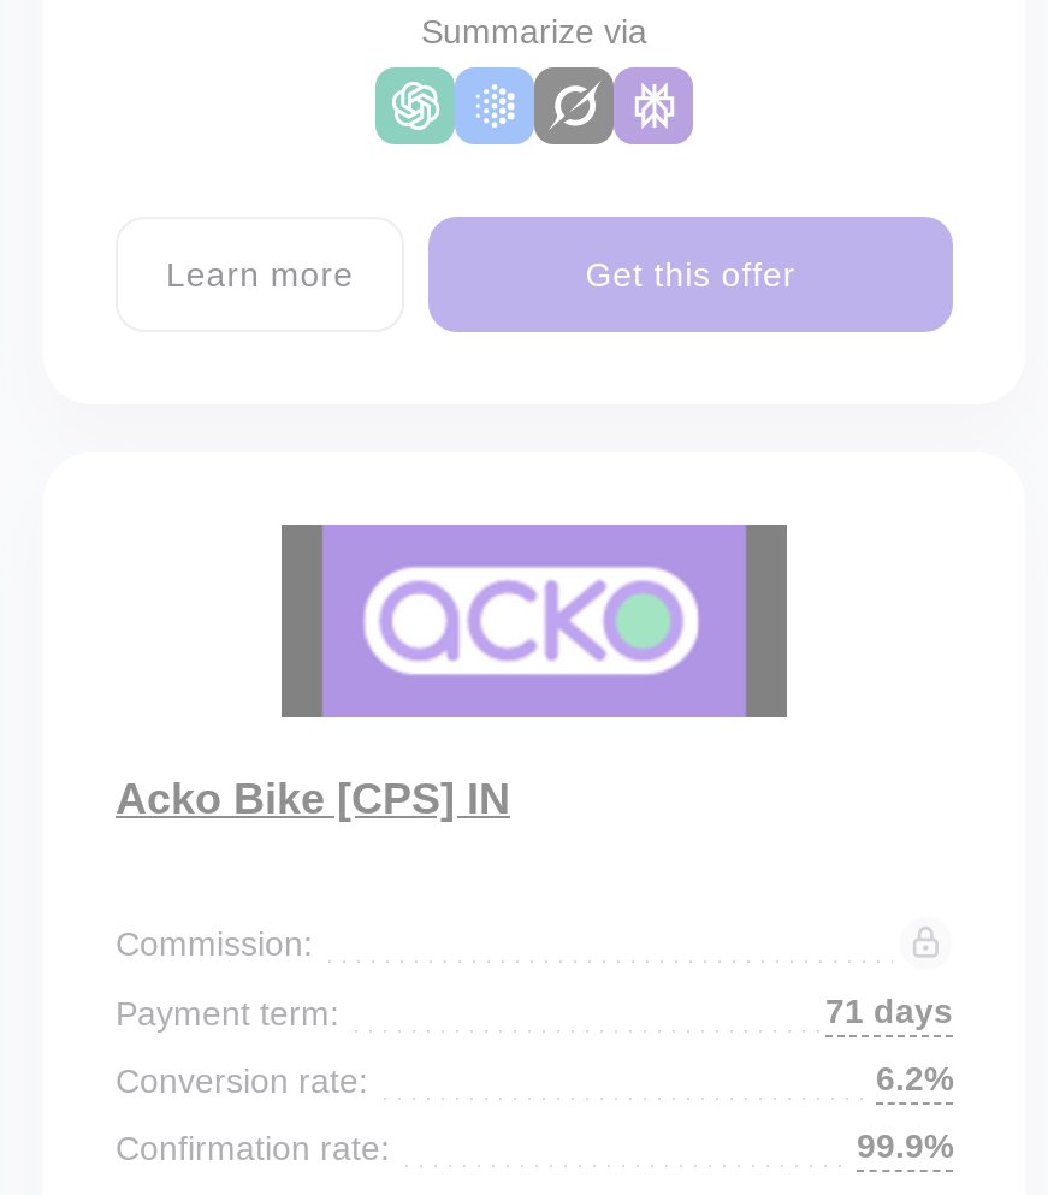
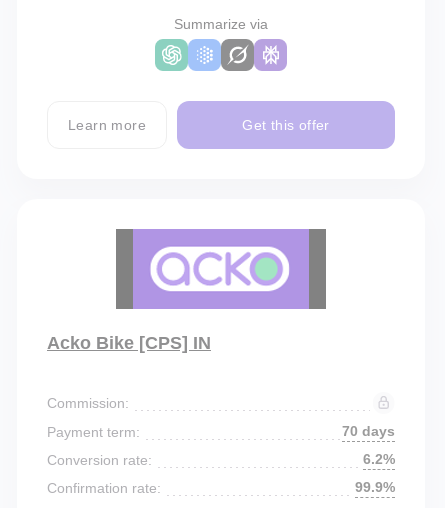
[825,992,953,1030] 71 days -> [342,423,395,439] 70 days

